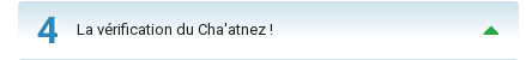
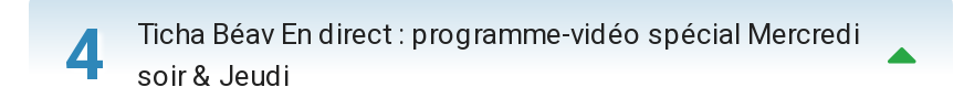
[77,21,273,39] La vérification du Cha'atnez ! -> [137,17,860,92] Ticha Béav En direct : programme-vidéo spécial Mercredi | soir & Jeudi

